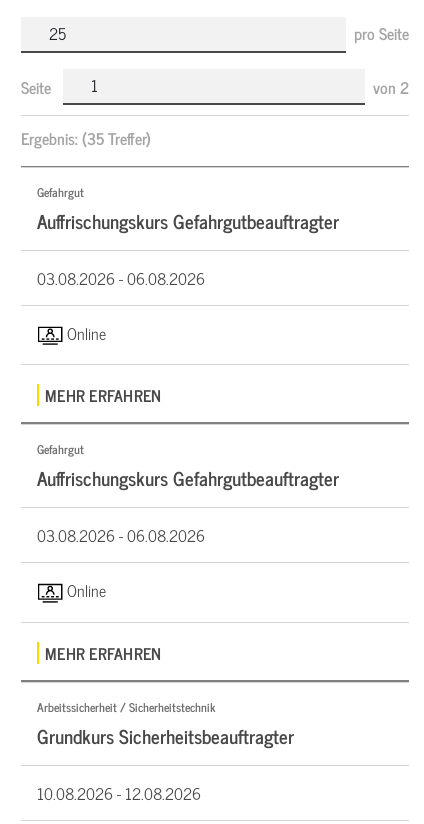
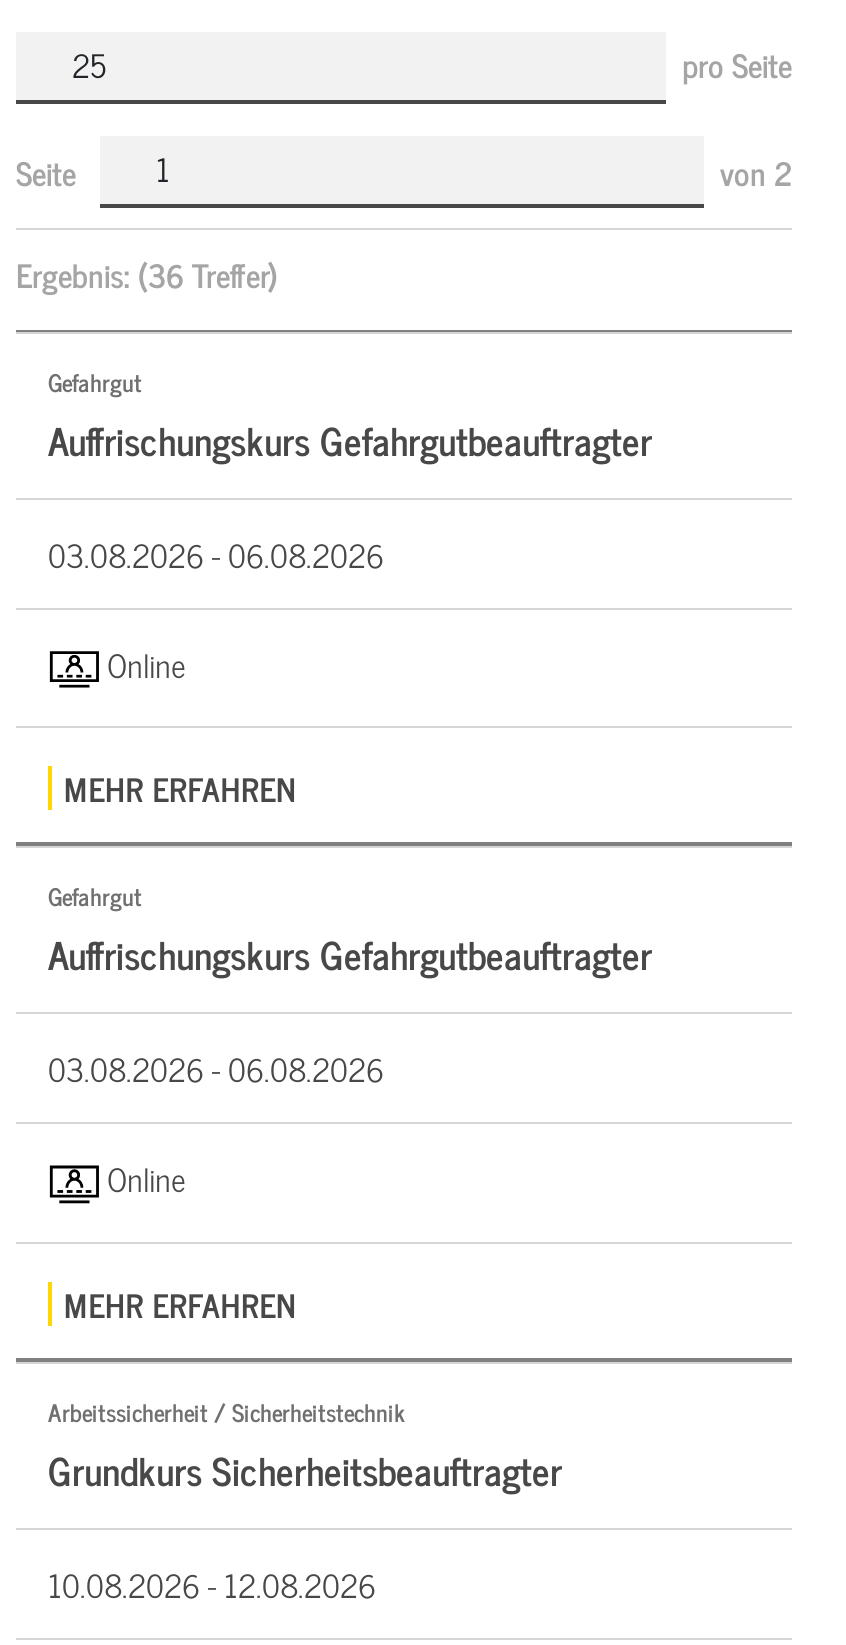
[21,125,151,151] Ergebnis: (35 Treffer) -> [16,247,278,299] Ergebnis: (36 Treffer)

